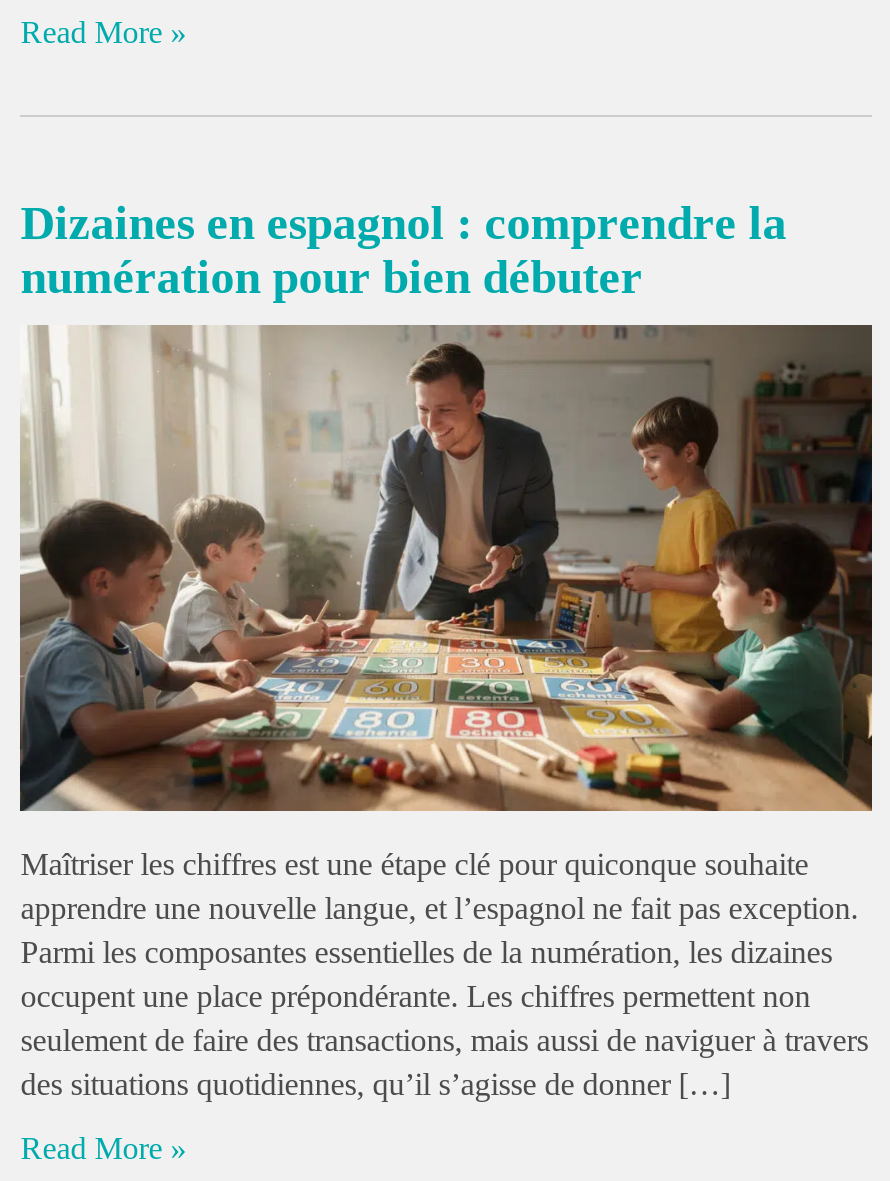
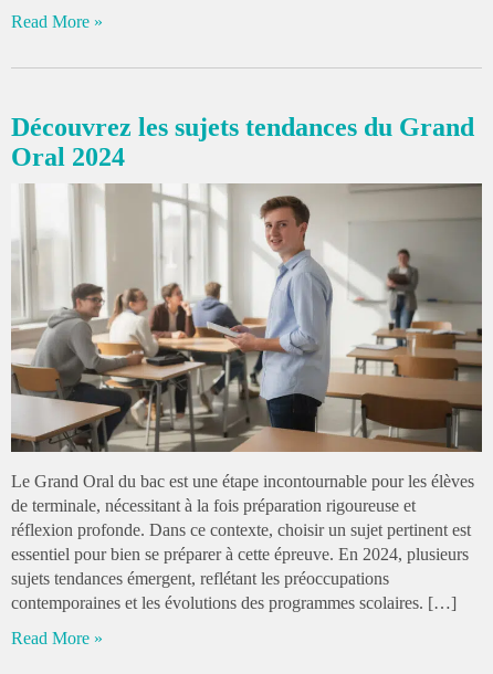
[20,196,786,302] Dizaines en espagnol : comprendre la | numération pour bien débuter -> [11,112,474,171] Découvrez les sujets tendances du Grand | Oral 2024
[18,323,874,1100] [image] | Maîtriser les chiffres est une étape clé pour quiconque souhaite | apprendre une nouvelle langue, et l’espagnol ne fait pas exception. | Parmi les composantes essentielles de la numération, les dizaines | occupent une place prépondérante. Les chiffres permettent non | seulement de faire des transactions, mais aussi de naviguer à travers | des situations quotidiennes, qu’il s’agisse de donner […] -> [10,183,483,612] [image] | Le Grand Oral du bac est une étape incontournable pour les élèves | de terminale, nécessitant à la fois préparation rigoureuse et | réflexion profonde. Dans ce contexte, choisir un sujet pertinent est | essentiel pour bien se préparer à cette épreuve. En 2024, plusieurs | sujets tendances émergent, reflétant les préoccupations | contemporaines et les évolutions des programmes scolaires. […]

